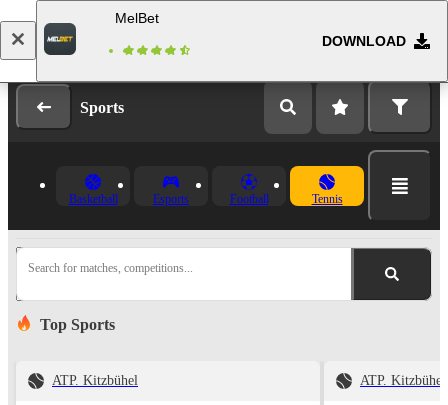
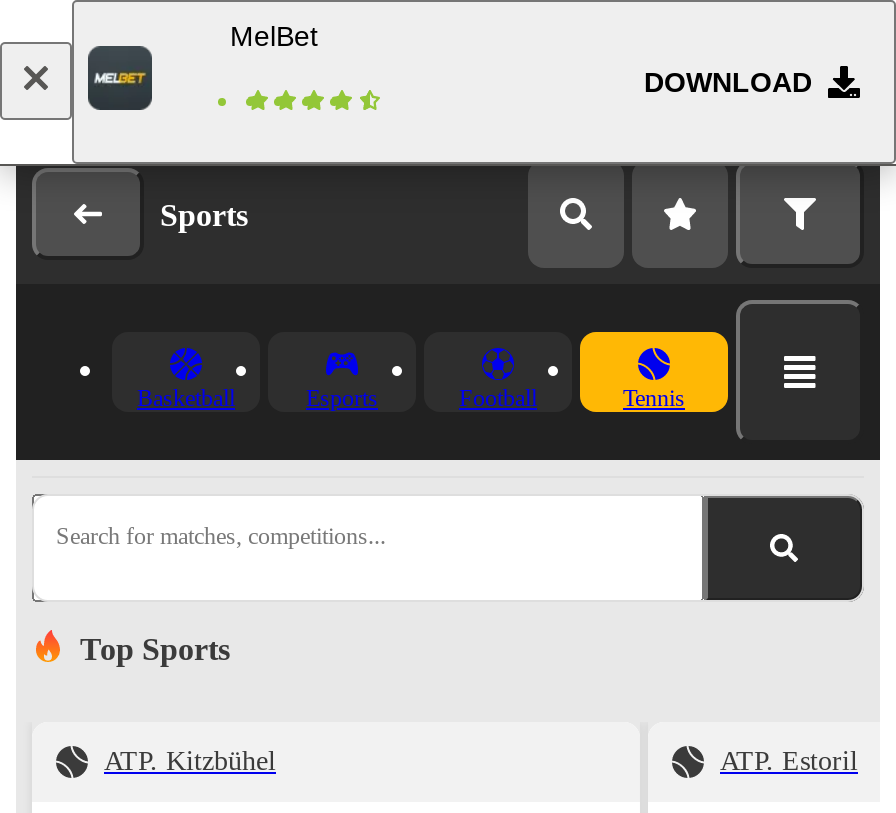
[360,373,446,388] ATP. Kitzbühel -> [720,746,858,776] ATP. Estoril

